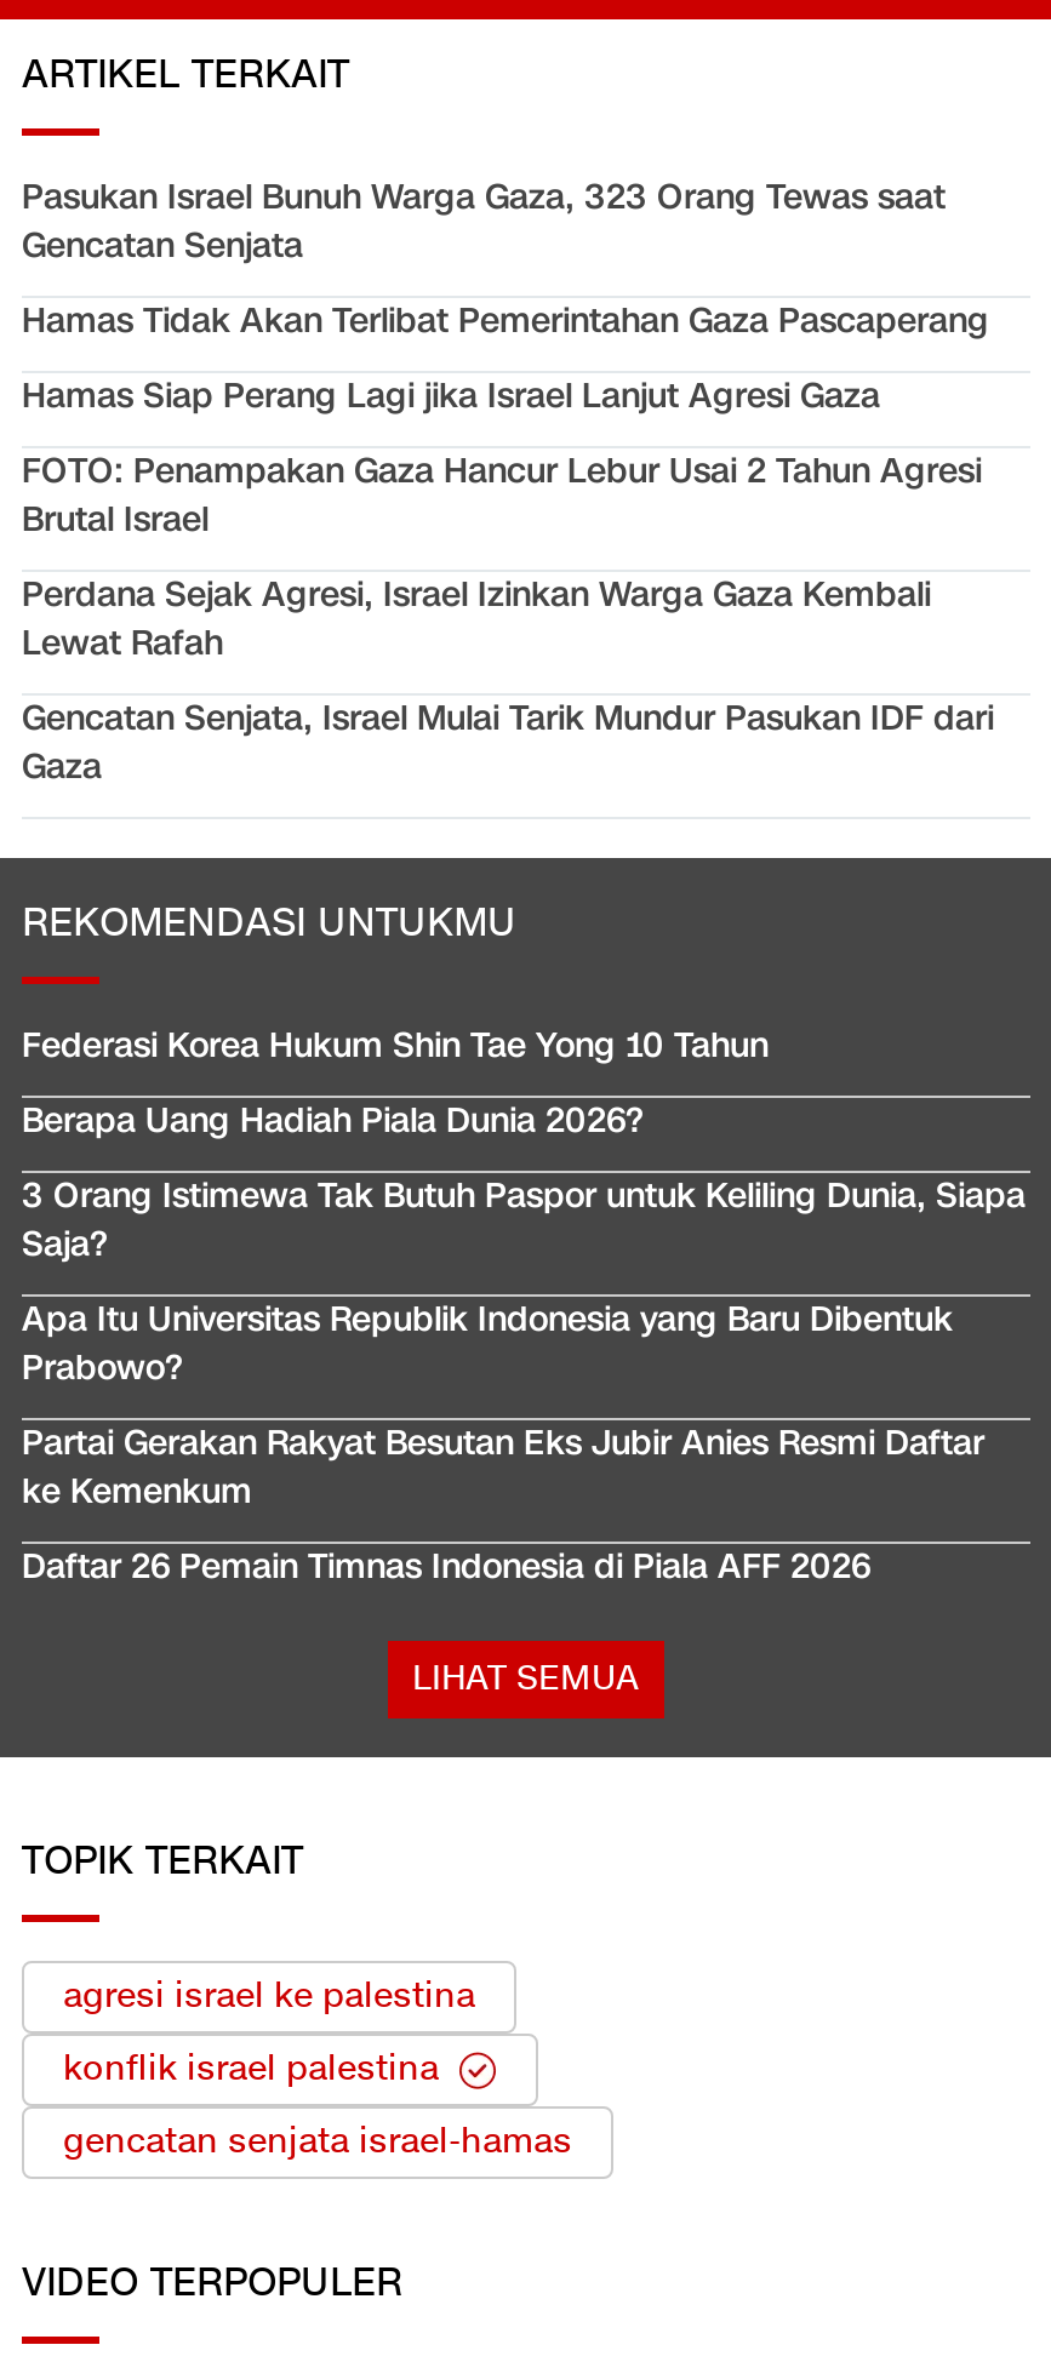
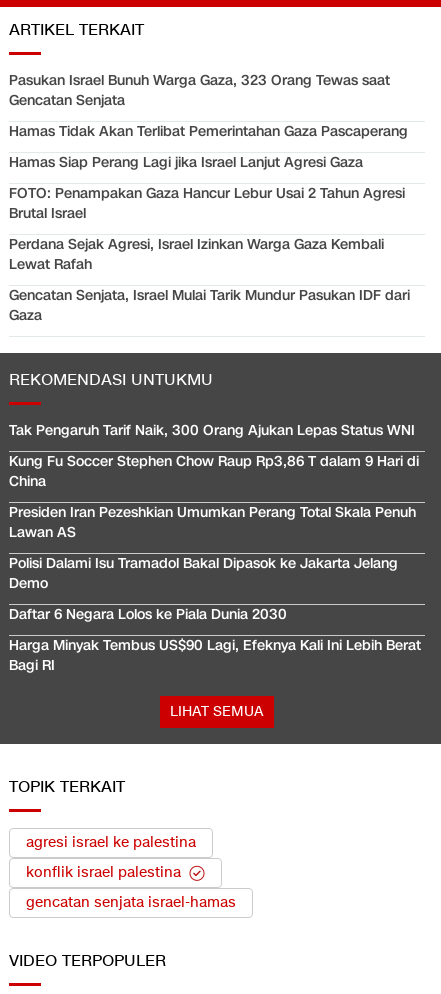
[22,1022,769,1068] Federasi Korea Hukum Shin Tae Yong 10 Tahun -> [9,421,415,440] Tak Pengaruh Tarif Naik, 300 Orang Ajukan Lepas Status WNI
[22,1097,642,1143] Berapa Uang Hadiah Piala Dunia 2026? -> [9,452,419,491] Kung Fu Soccer Stephen Chow Raup Rp3,86 T dalam 9 Hari di | China
[22,1172,1026,1267] 3 Orang Istimewa Tak Butuh Paspor untuk Keliling Dunia, Siapa | Saja? -> [9,503,416,542] Presiden Iran Pezeshkian Umumkan Perang Total Skala Penuh | Lawan AS
[22,1296,953,1390] Apa Itu Universitas Republik Indonesia yang Baru Dibentuk | Prabowo? -> [9,554,398,593] Polisi Dalami Isu Tramadol Bakal Dipasok ke Jakarta Jelang | Demo
[22,1419,984,1514] Partai Gerakan Rakyat Besutan Eks Jubir Anies Resmi Daftar | ke Kemenkum -> [9,605,287,624] Daftar 6 Negara Lolos ke Piala Dunia 2030
[22,1543,870,1589] Daftar 26 Pemain Timnas Indonesia di Piala AFF 2026 -> [9,636,421,675] Harga Minyak Tembus US$90 Lagi, Efeknya Kali Ini Lebih Berat | Bagi RI

